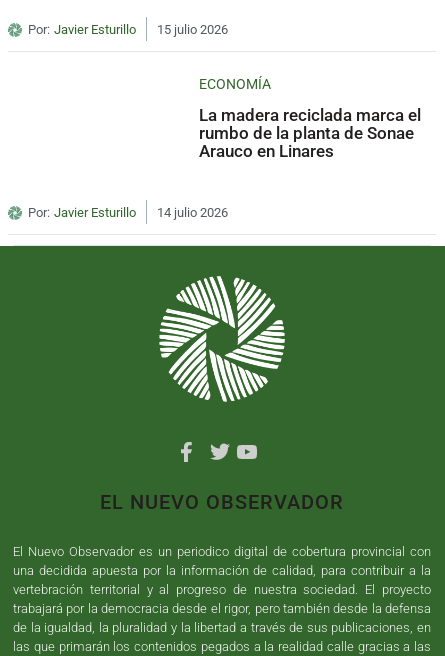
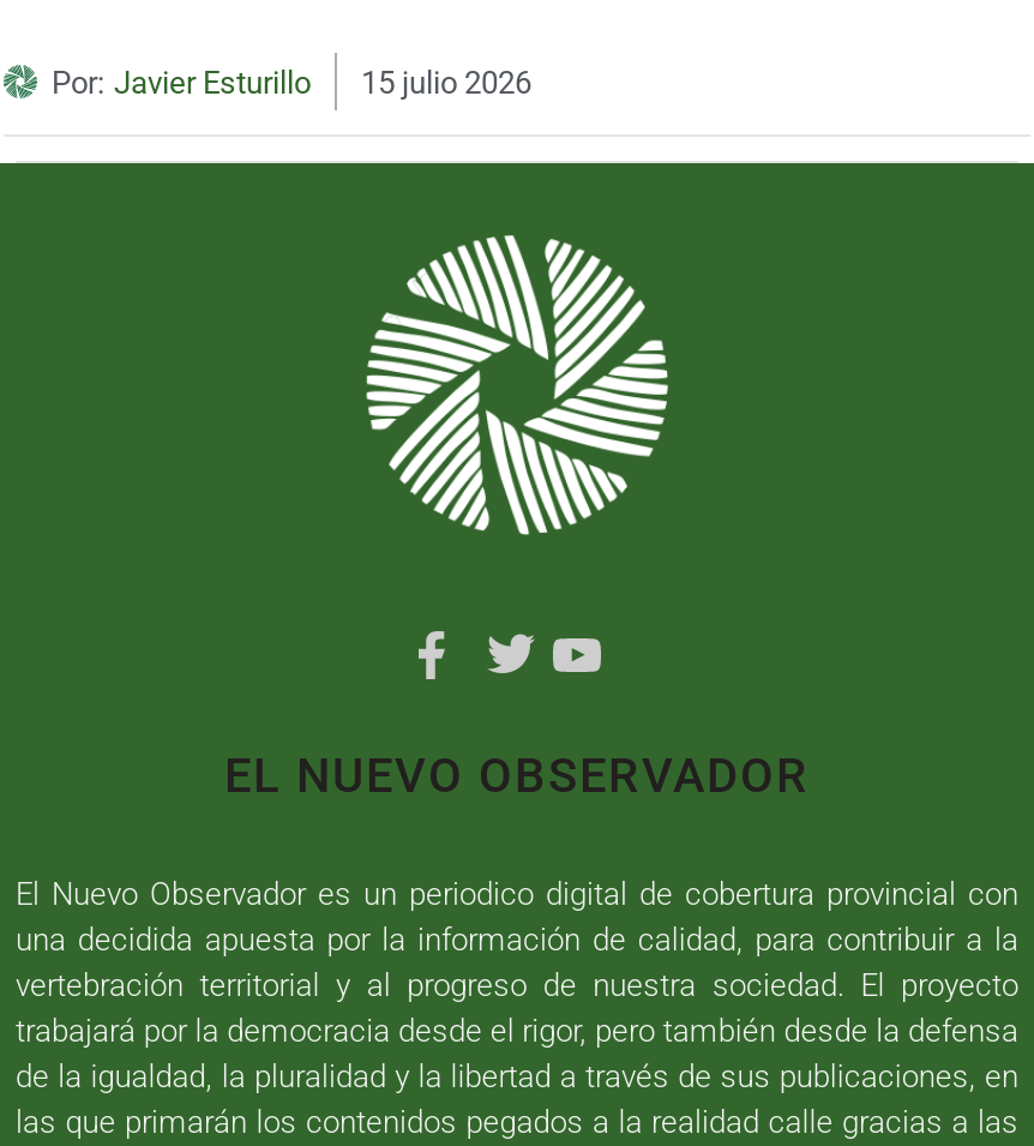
[28,76,421,220] ECONOMÍA | La madera reciclada marca el | rumbo de la planta de Sonae | Arauco en Linares | Por: Javier Esturillo | 14 julio 2026 -> none

